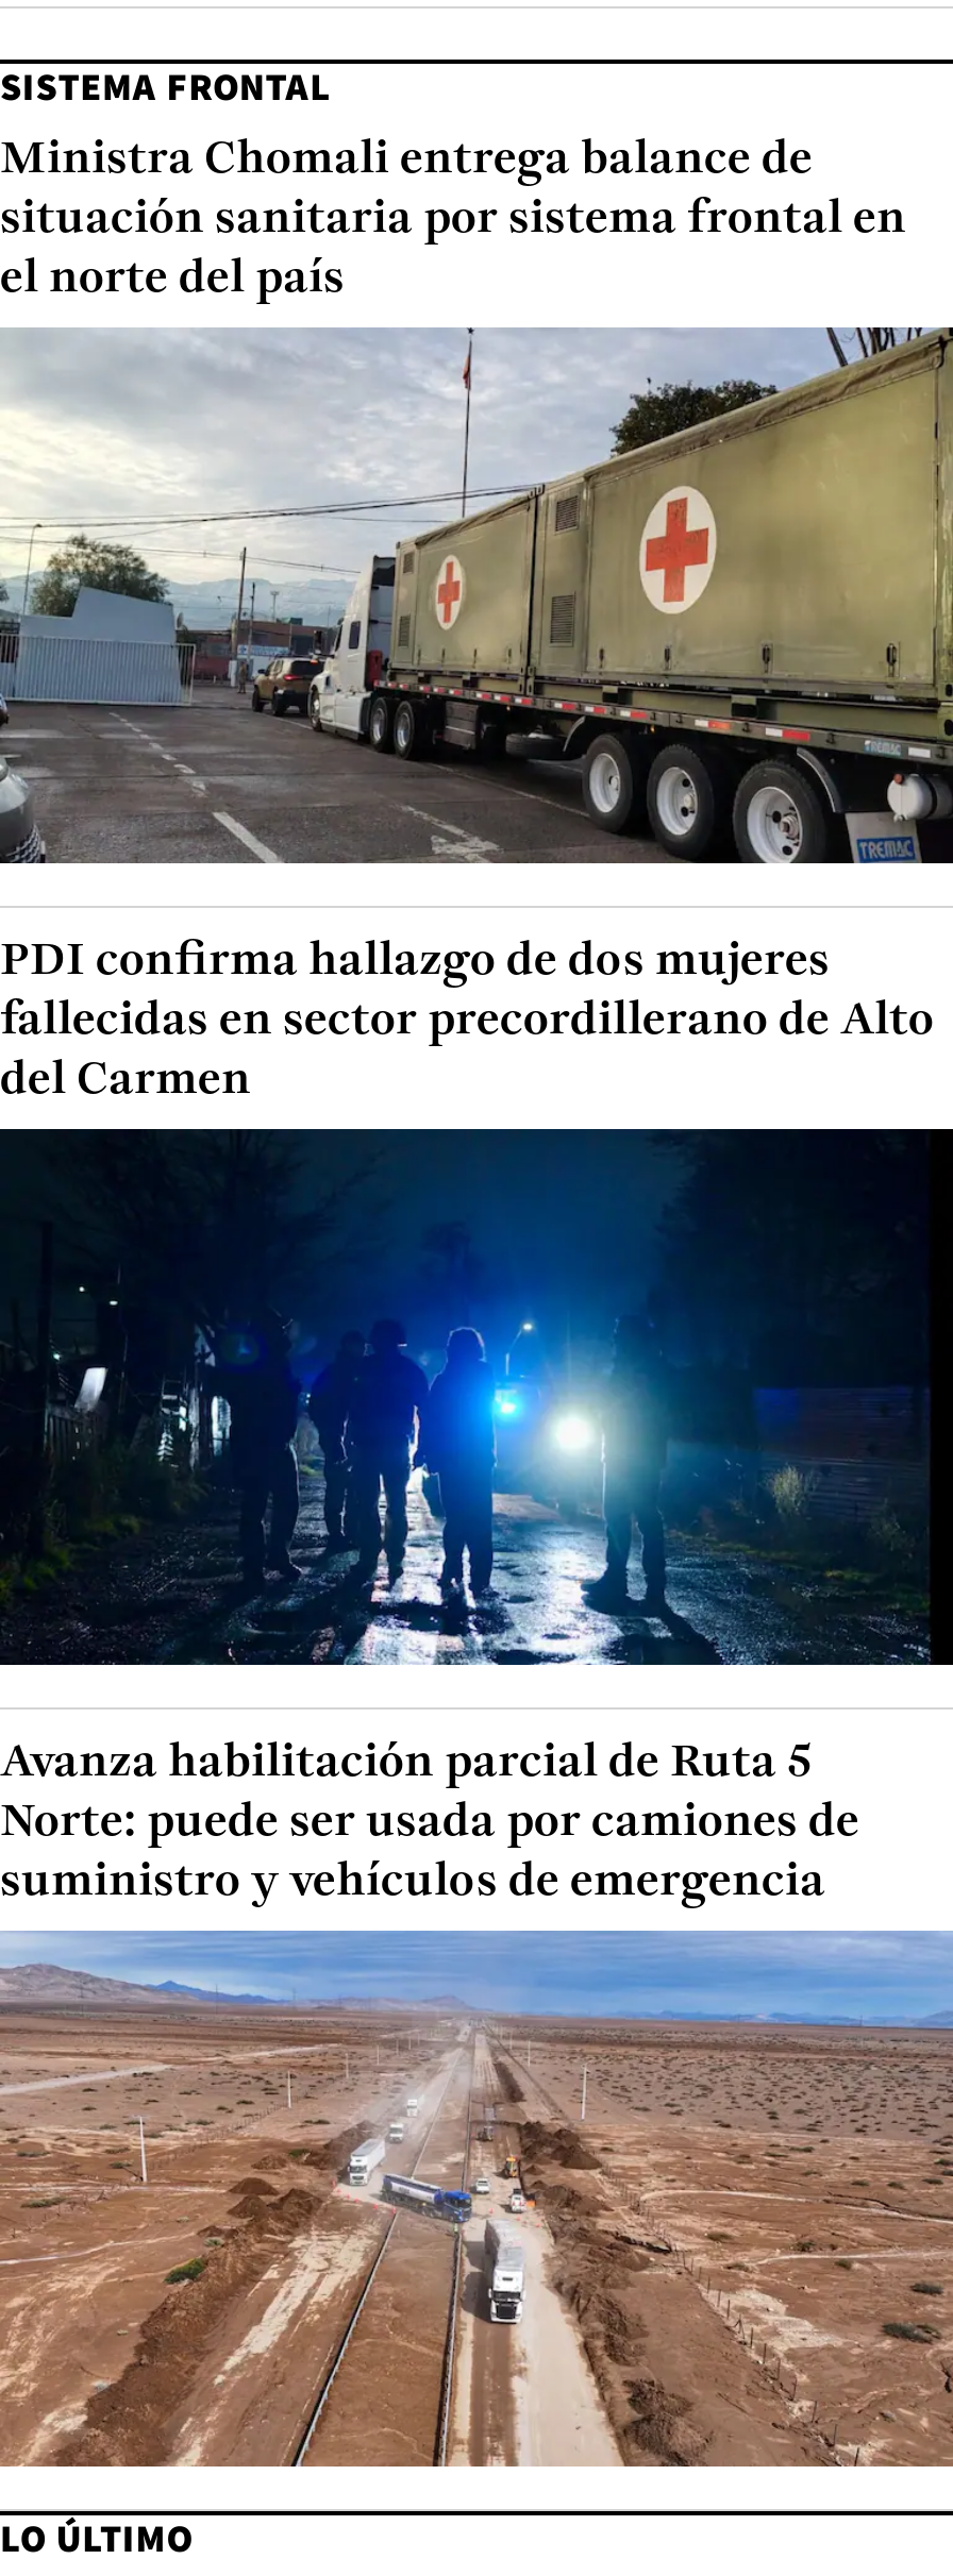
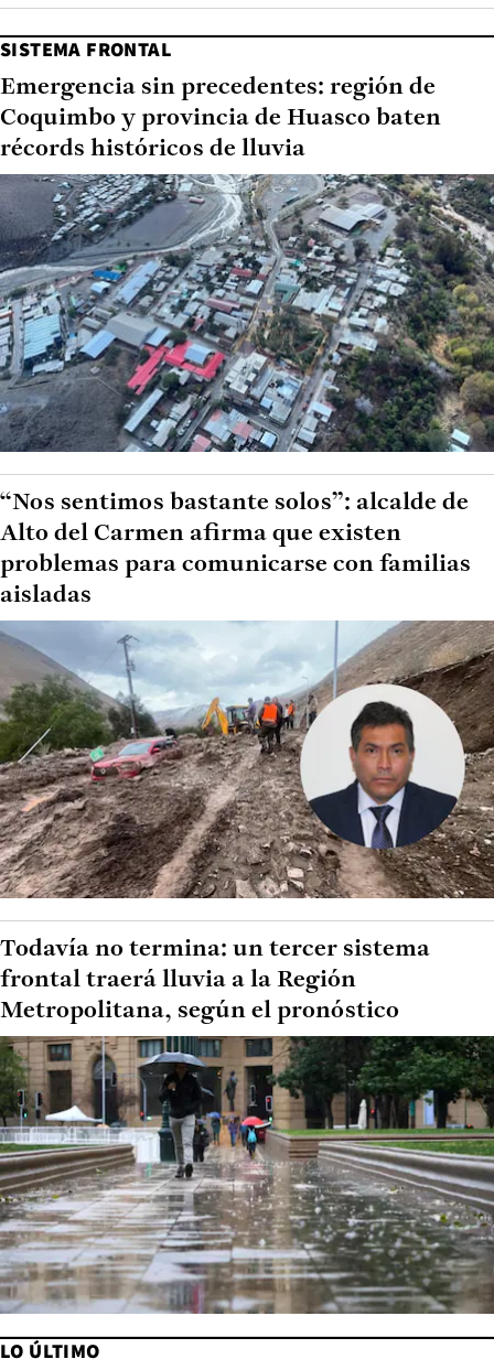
[0,136,906,304] Ministra Chomali entrega balance de | situación sanitaria por sistema frontal en | el norte del país -> [0,75,441,162] Emergencia sin precedentes: región de | Coquimbo y provincia de Huasco baten | récords históricos de lluvia
[0,327,947,1105] [image] | PDI confirma hallazgo de dos mujeres | fallecidas en sector precordillerano de Alto | del Carmen -> [0,174,491,608] [image] | “Nos sentimos bastante solos”: alcalde de | Alto del Carmen afirma que existen | problemas para comunicarse con familias | aisladas
[0,1127,947,1907] [image] | Avanza habilitación parcial de Ruta 5 | Norte: puede ser usada por camiones de | suministro y vehículos de emergencia -> [0,621,491,1023] [image] | Todavía no termina: un tercer sistema | frontal traerá lluvia a la Región | Metropolitana, según el pronóstico
[6,1929,947,2466] [image] -> [3,1035,491,1315] [image]

